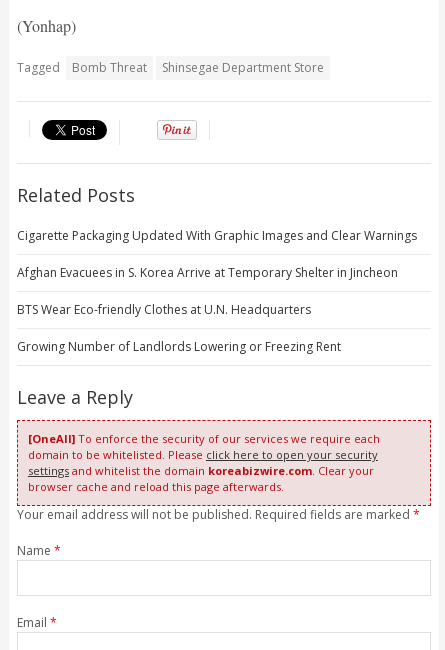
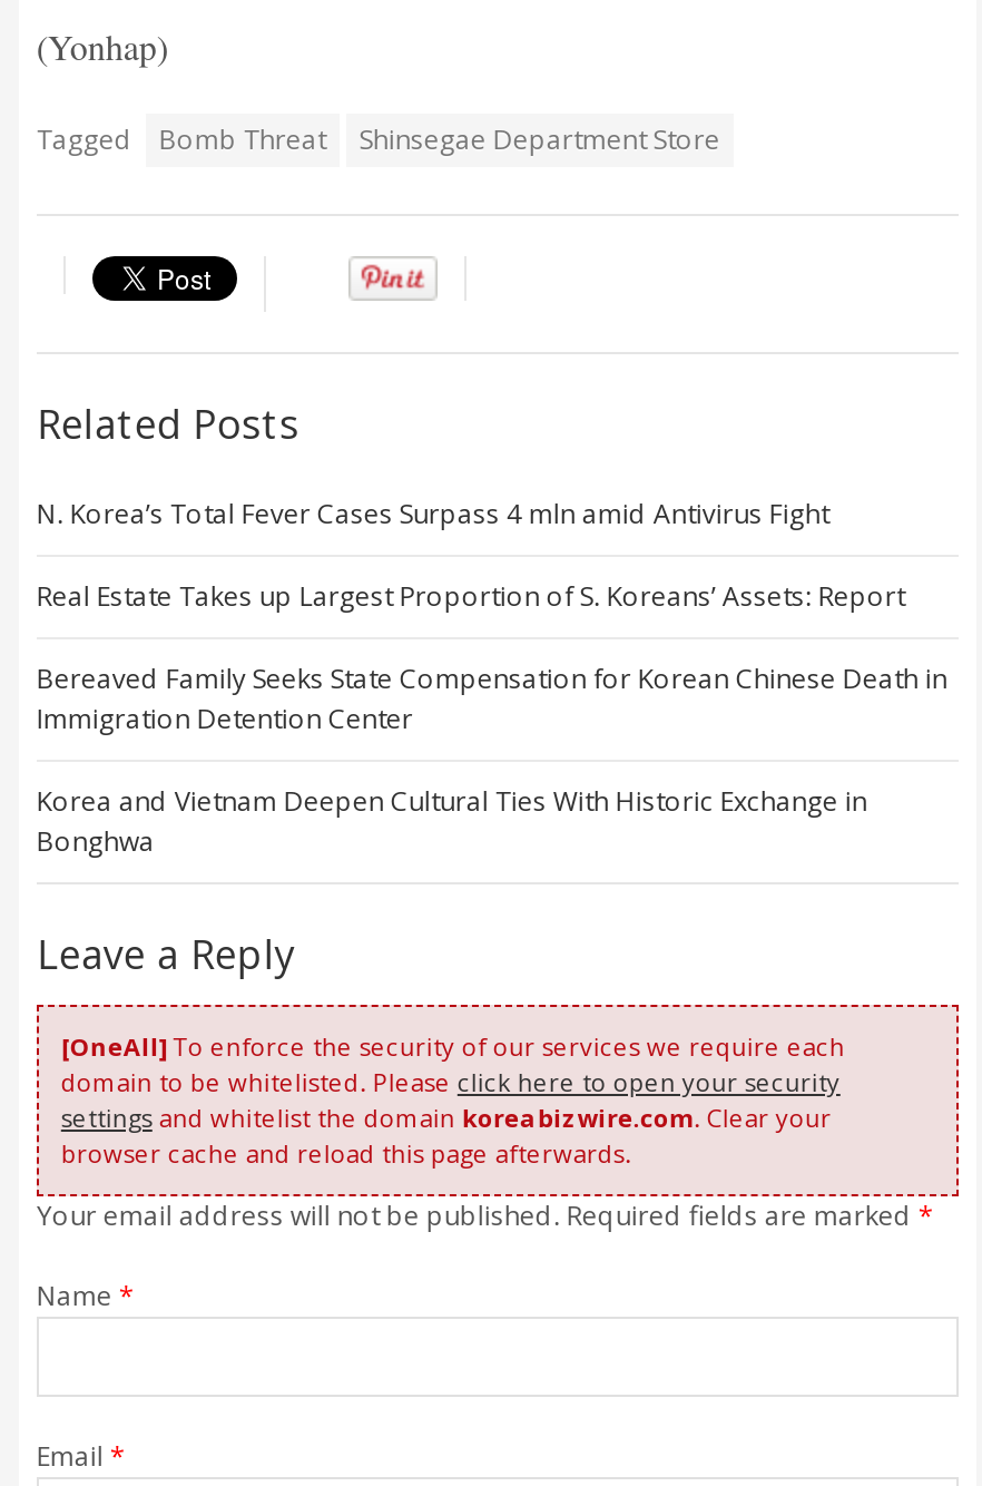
[17,227,417,244] Cigarette Packaging Updated With Graphic Images and Clear Warnings -> [37,495,829,533] N. Korea’s Total Fever Cases Surpass 4 mln amid Antivirus Fight
[17,264,398,281] Afghan Evacuees in S. Korea Arrive at Temporary Shelter in Jincheon -> [37,578,905,616] Real Estate Takes up Largest Proportion of S. Koreans’ Assets: Report
[17,301,311,318] BTS Wear Eco-friendly Clothes at U.N. Headquarters -> [37,660,947,738] Bereaved Family Seeks State Compensation for Korean Chinese Death in | Immigration Detention Center
[17,338,341,355] Growing Number of Landlords Lowering or Freezing Rent -> [37,783,867,861] Korea and Vietnam Deepen Cultural Ties With Historic Exchange in | Bonghwa

